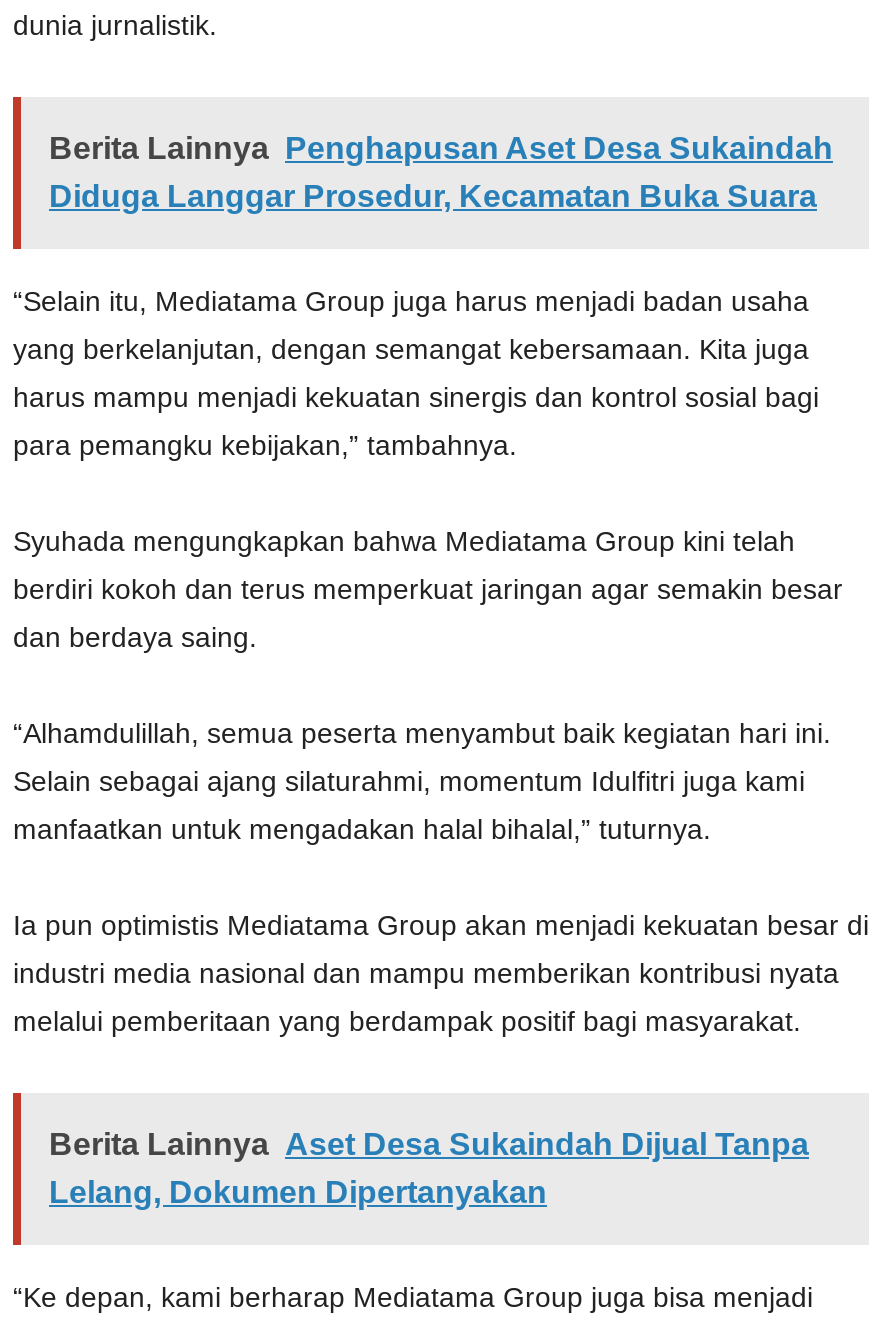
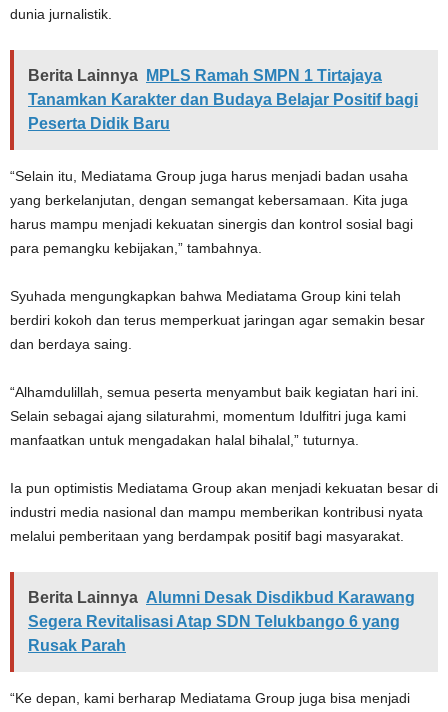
[49,131,833,213] Berita Lainnya Penghapusan Aset Desa Sukaindah | Diduga Langgar Prosedur, Kecamatan Buka Suara -> [28,67,418,132] Berita Lainnya MPLS Ramah SMPN 1 Tirtajaya | Tanamkan Karakter dan Budaya Belajar Positif bagi | Peserta Didik Baru
[49,1127,809,1209] Berita Lainnya Aset Desa Sukaindah Dijual Tanpa | Lelang, Dokumen Dipertanyakan -> [28,589,415,654] Berita Lainnya Alumni Desak Disdikbud Karawang | Segera Revitalisasi Atap SDN Telukbango 6 yang | Rusak Parah

